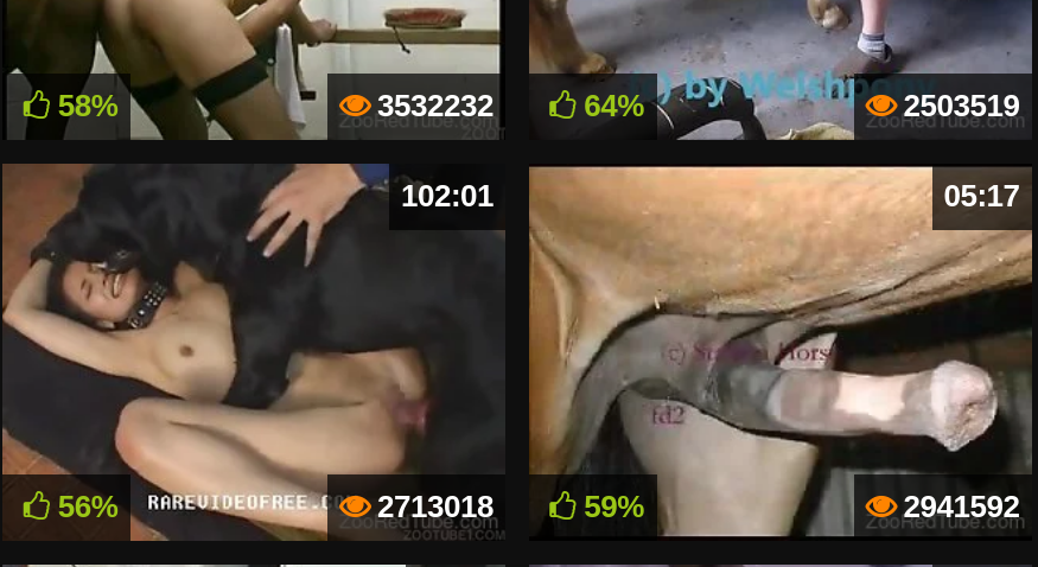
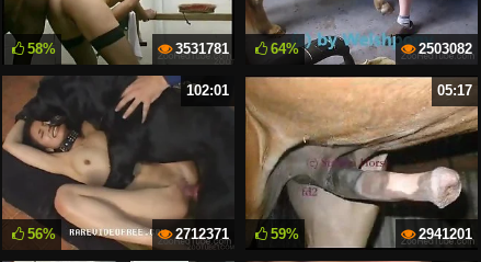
[377,88,493,124] 3532232 -> [175,41,229,57] 3531781
[903,88,1019,124] 2503519 -> [418,41,472,57] 2503082
[377,488,493,524] 2713018 -> [175,226,229,242] 2712371
[903,488,1019,524] 2941592 -> [418,226,472,242] 2941201

